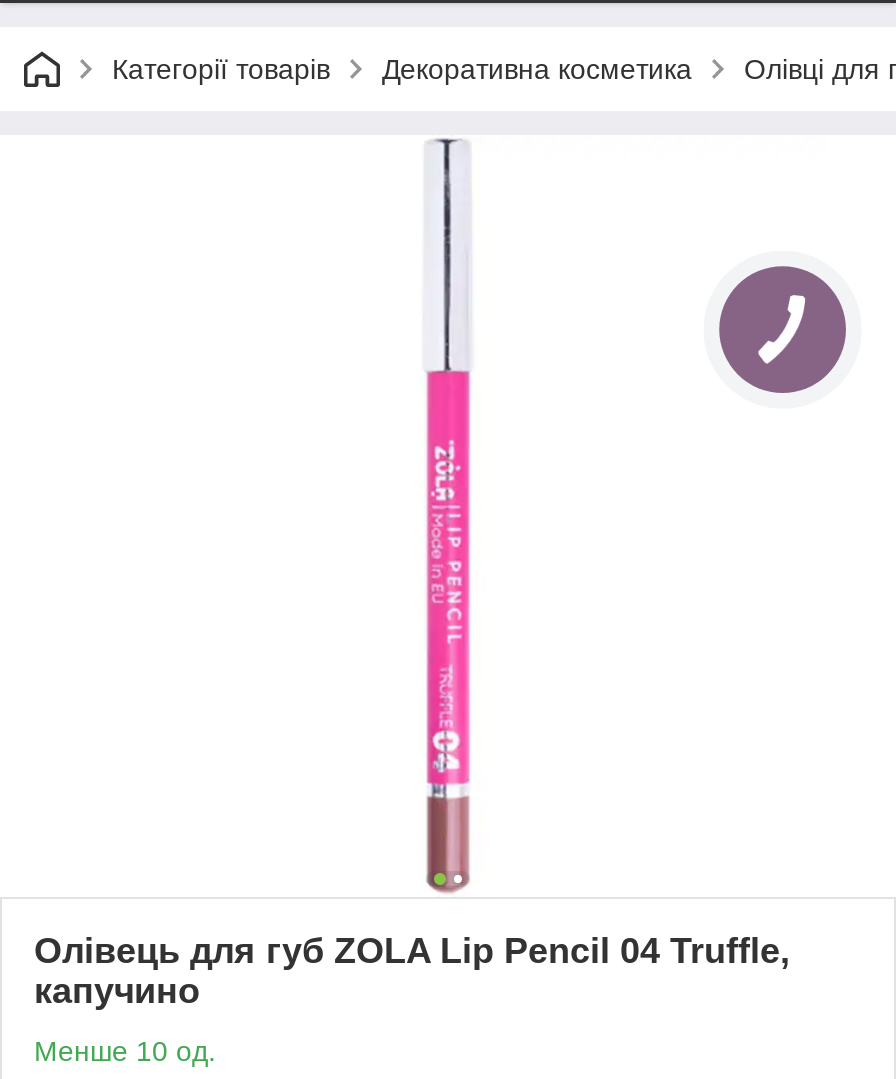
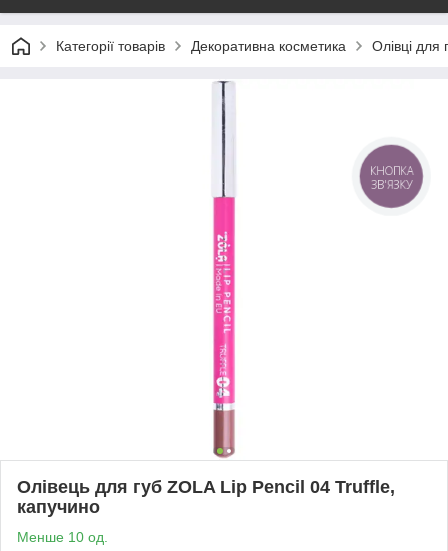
none -> [370,163,413,192] КНОПКА | ЗВ'ЯЗКУ

